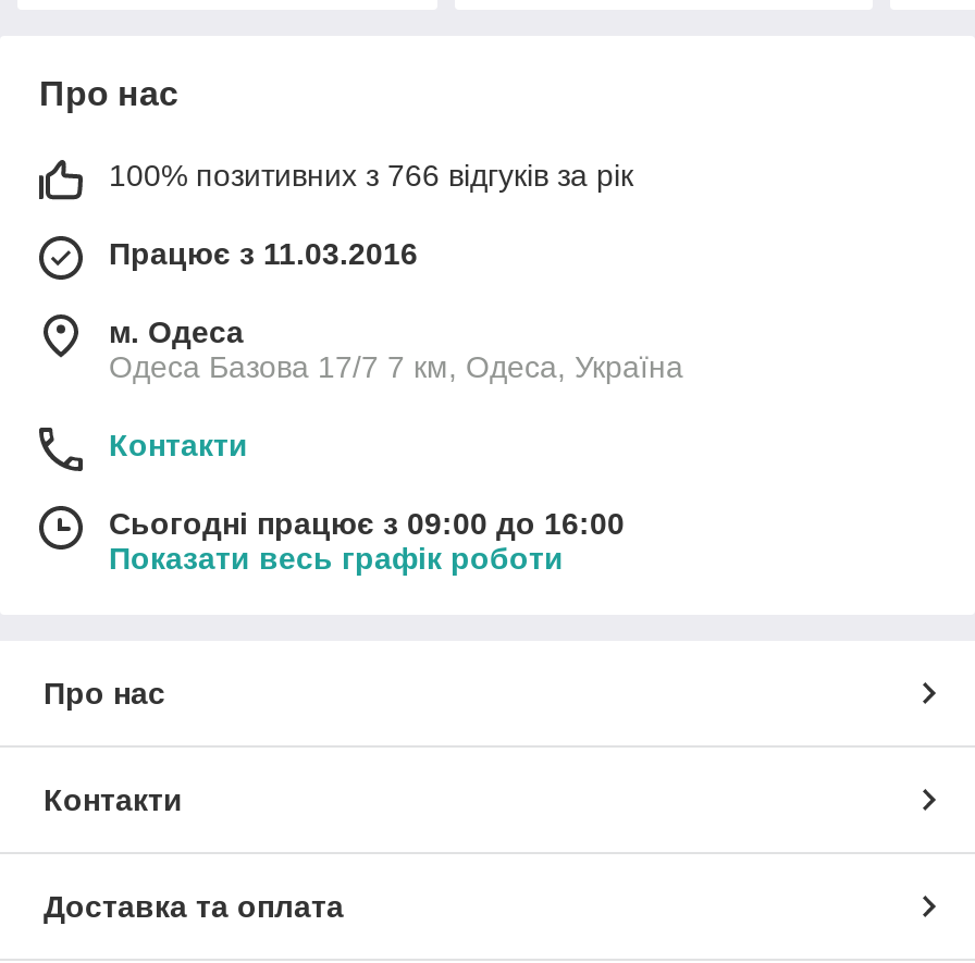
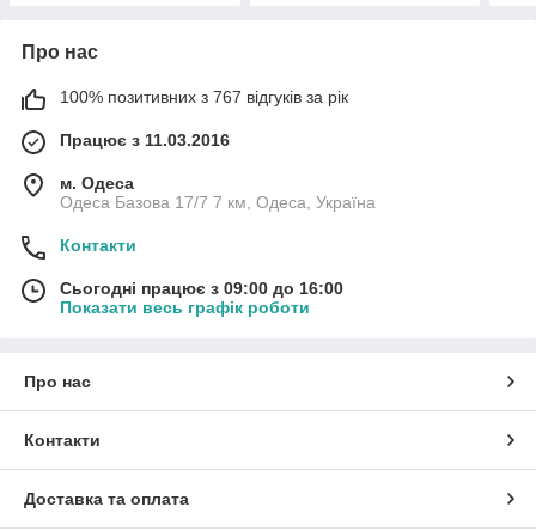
[109,157,633,192] 100% позитивних з 766 відгуків за рік -> [60,87,348,106] 100% позитивних з 767 відгуків за рік

